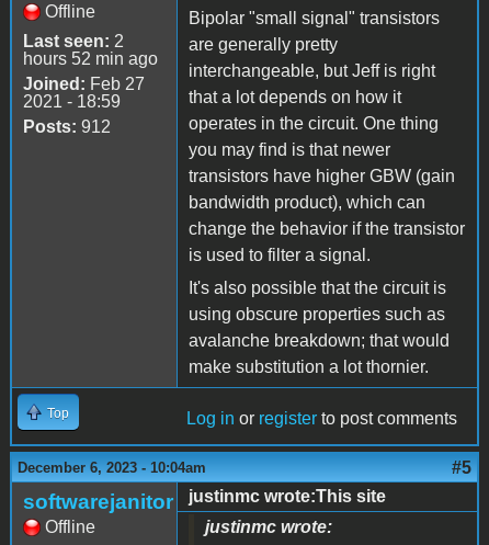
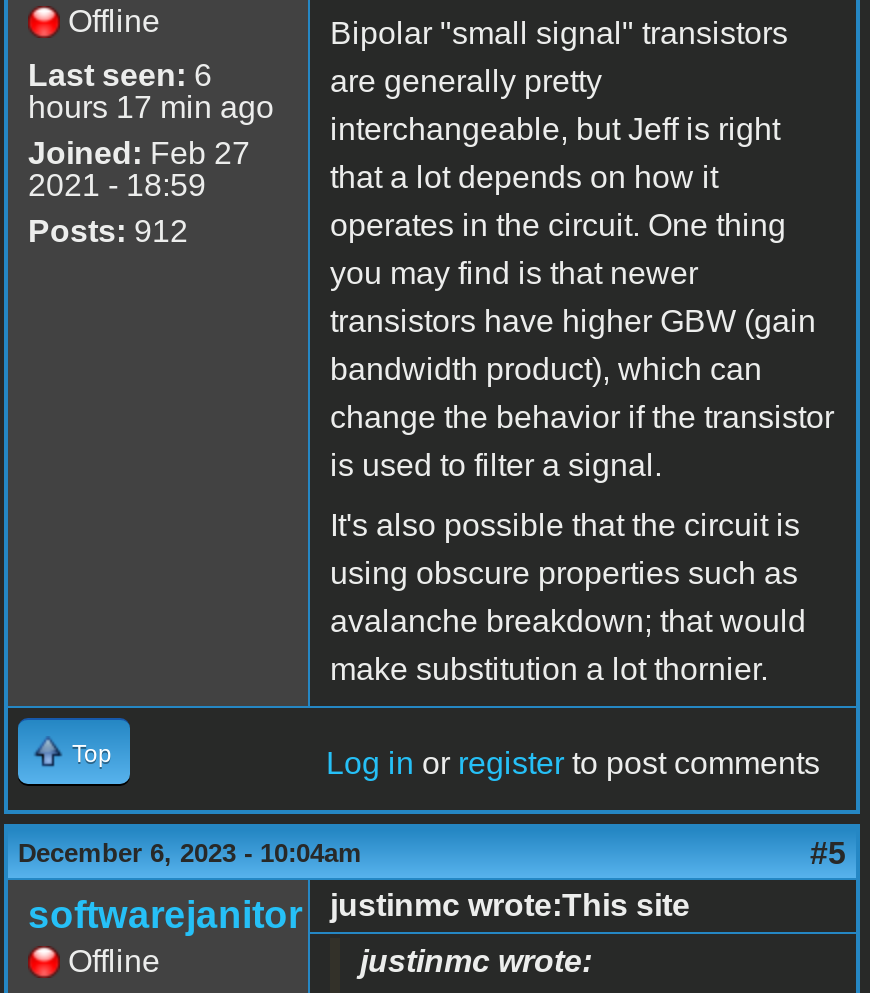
[23,32,124,50] Last seen: 2 -> [28,58,212,92] Last seen: 6
[23,49,158,68] hours 52 min ago -> [28,90,274,124] hours 17 min ago

